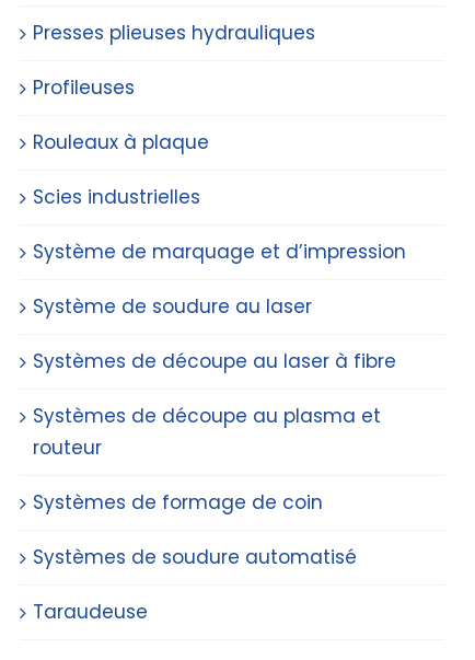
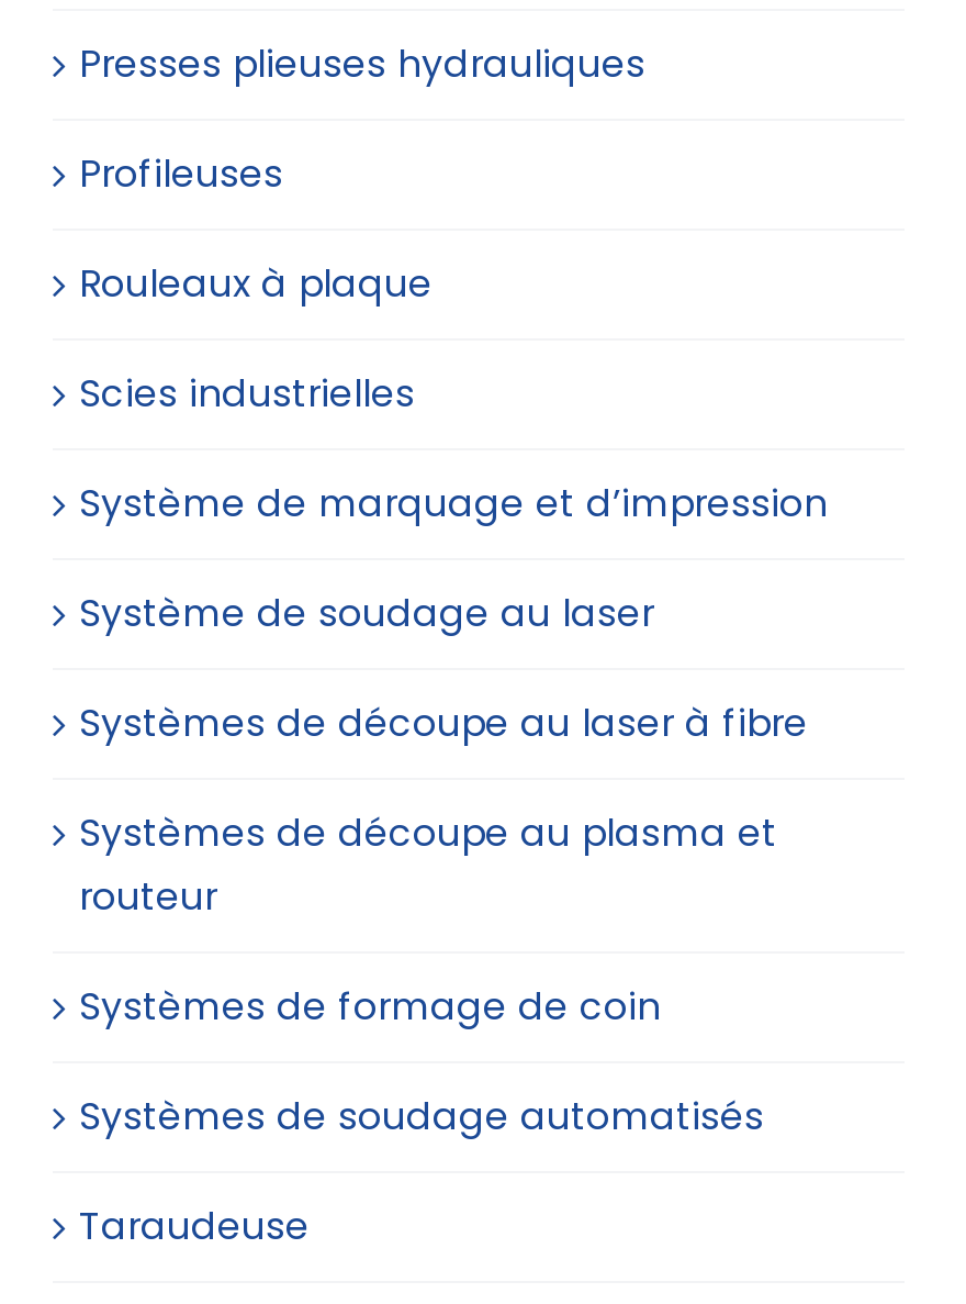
[33,293,312,319] Système de soudure au laser -> [79,586,654,639] Système de soudage au laser
[33,544,357,570] Systèmes de soudure automatisé -> [79,1089,764,1142] Systèmes de soudage automatisés

